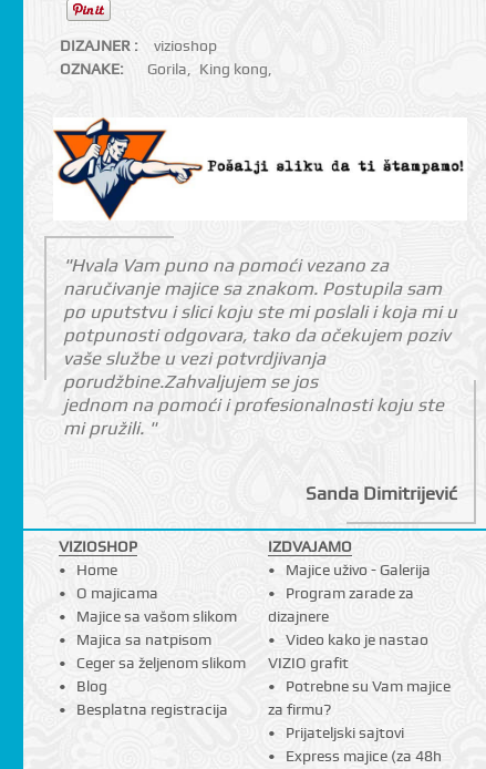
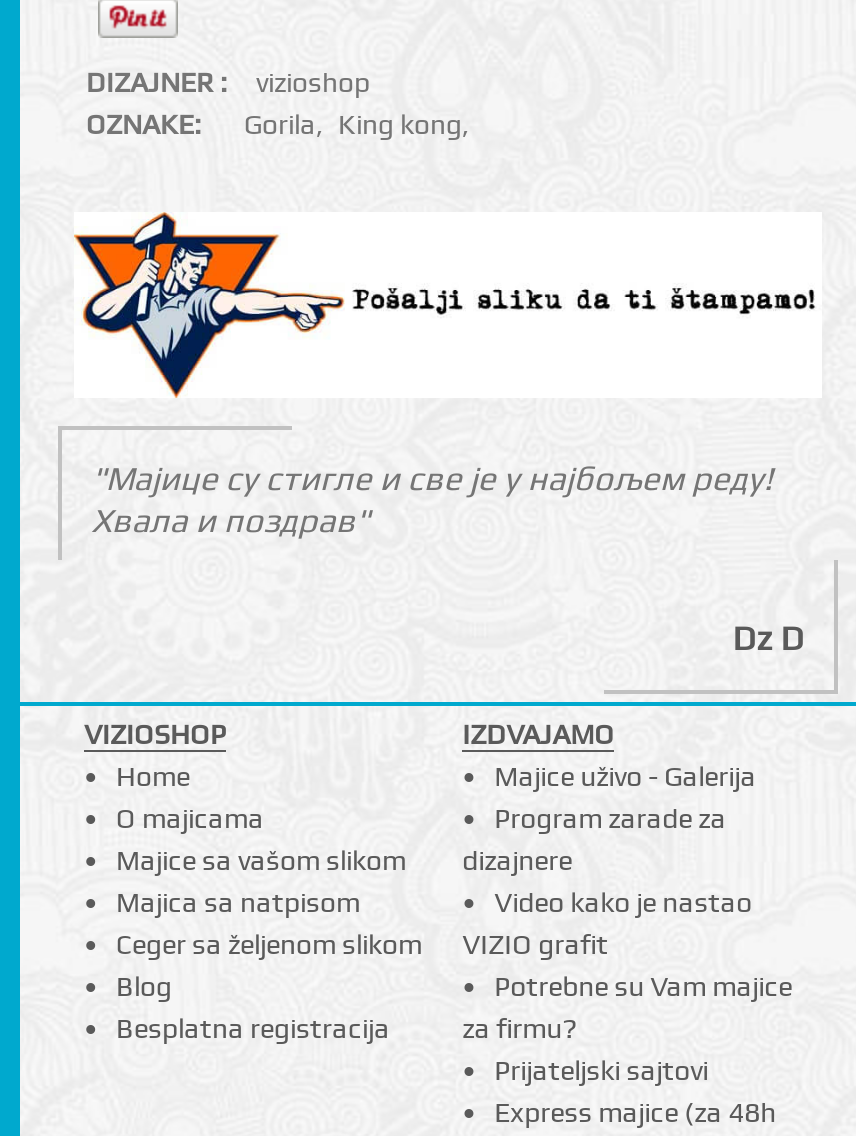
[63,254,457,439] "Hvala Vam puno na pomoći vezano za | naručivanje majice sa znakom. Postupila sam | po uputstvu i slici koju ste mi poslali i koja mi u | potpunosti odgovara, tako da očekujem poziv | vaše službe u vezi potvrdjivanja | porudžbine.Zahvaljujem se jos | jednom na pomoći i profesionalnosti koju ste | mi pružili. " -> [91,459,773,541] "Мајице су стигле и све је у најбољем реду! | Хвала и поздрав"
[306,482,458,504] Sanda Dimitrijević -> [733,618,805,658] Dz D

